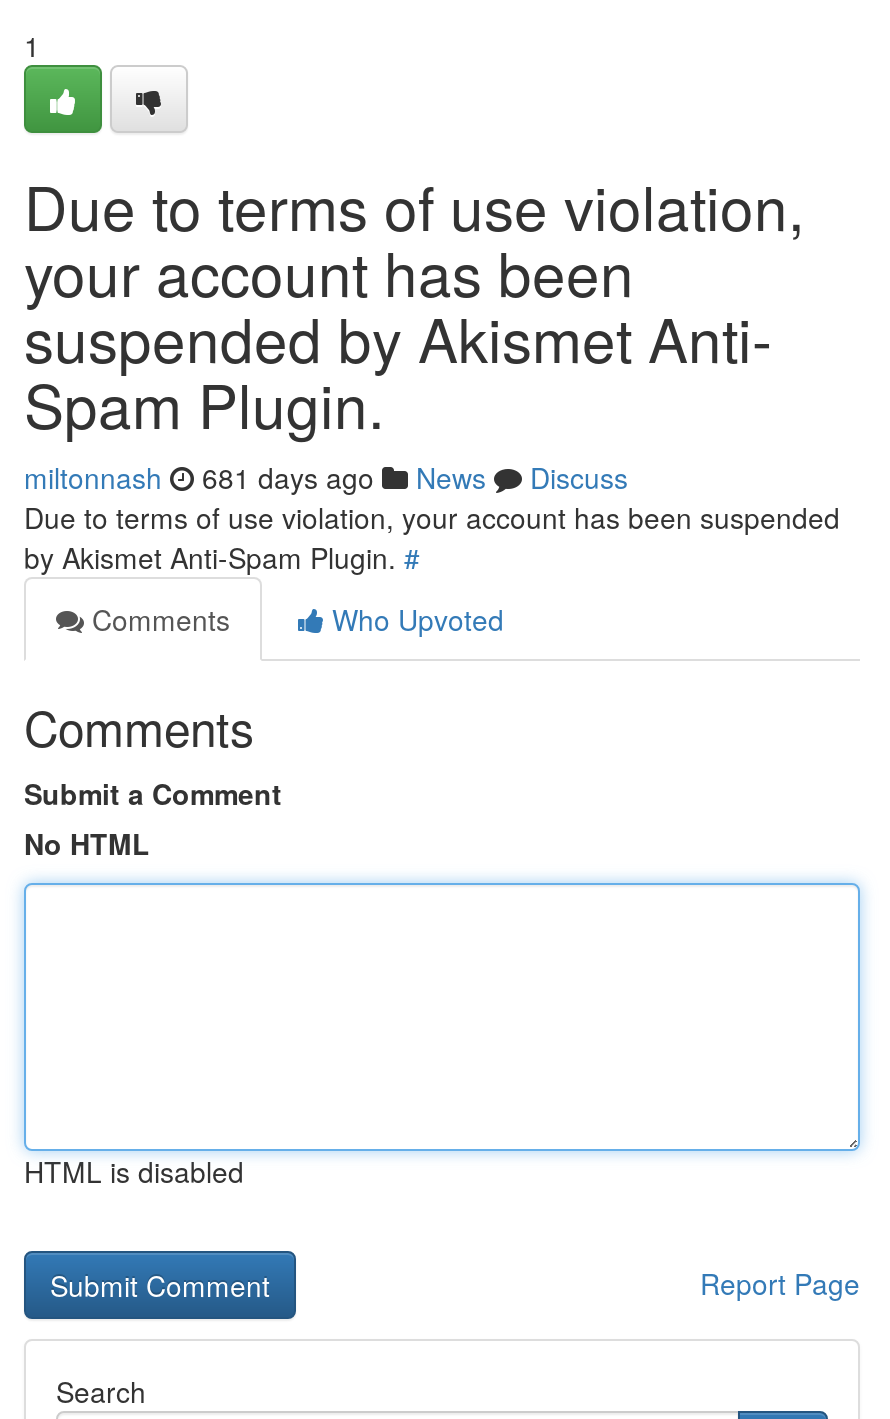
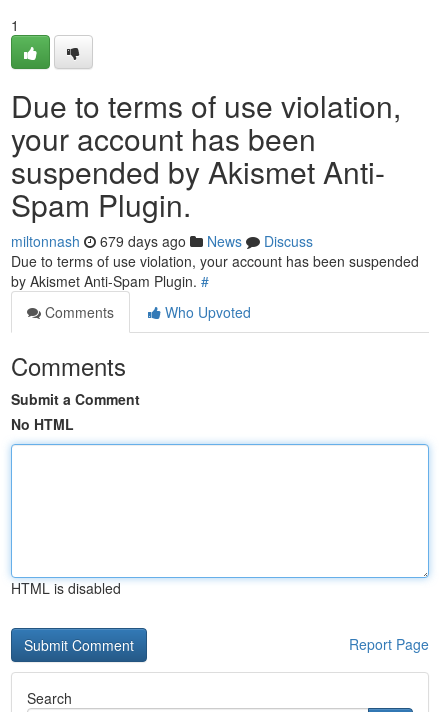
[24,457,628,497] miltonnash 681 days ago News Discuss -> [11,231,313,251] miltonnash 679 days ago News Discuss

